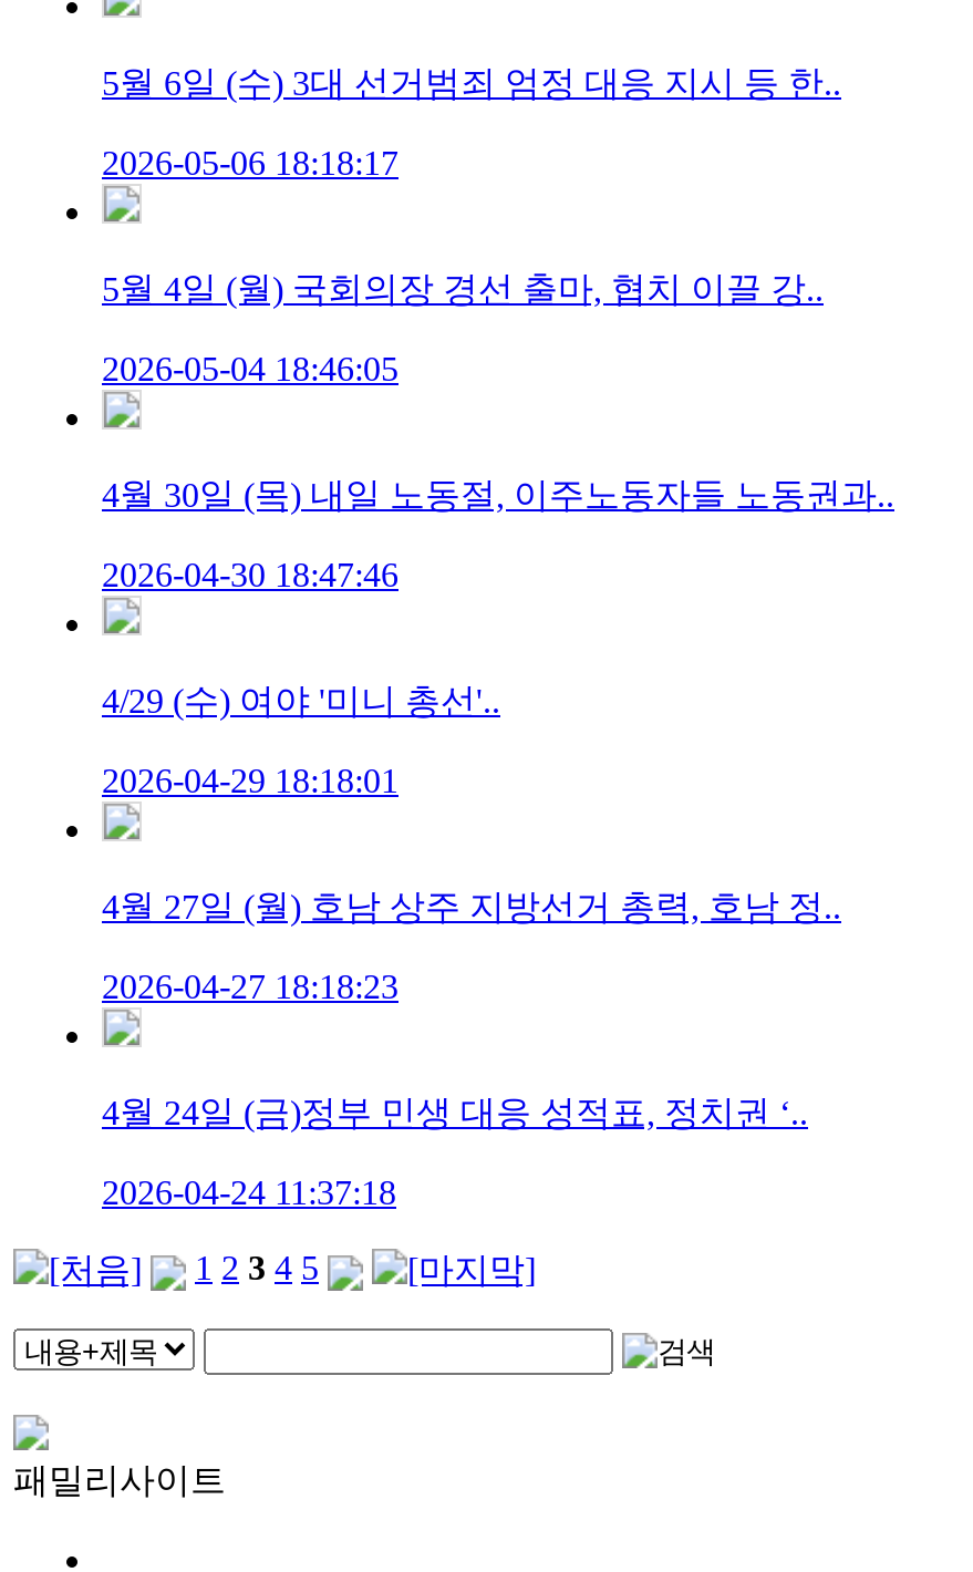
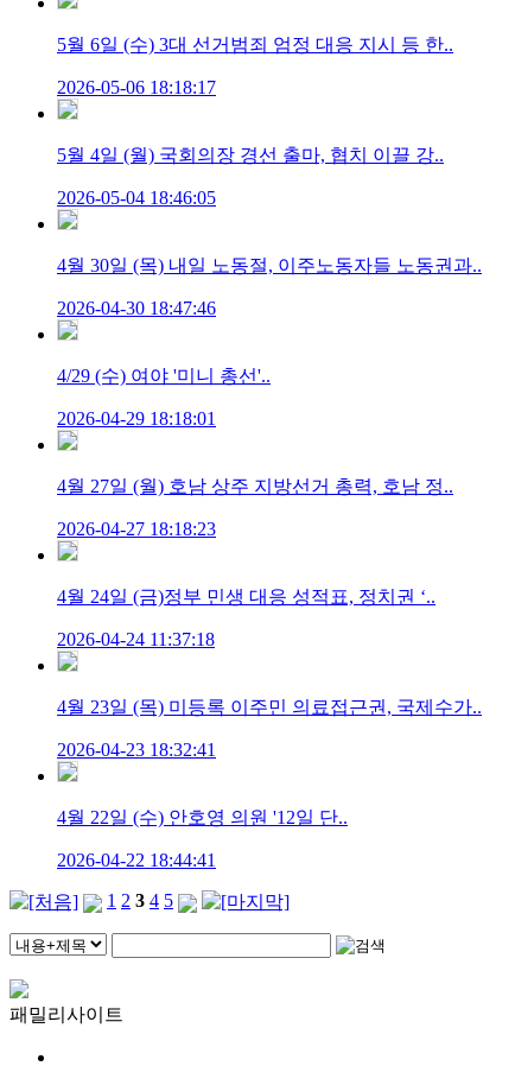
none -> [57,697,482,870] 4월 23일 (목) 미등록 이주민 의료접근권, 국제수가.. | 2026-04-23 18:32:41 | 4월 22일 (수) 안호영 의원 '12일 단.. | 2026-04-22 18:44:41

